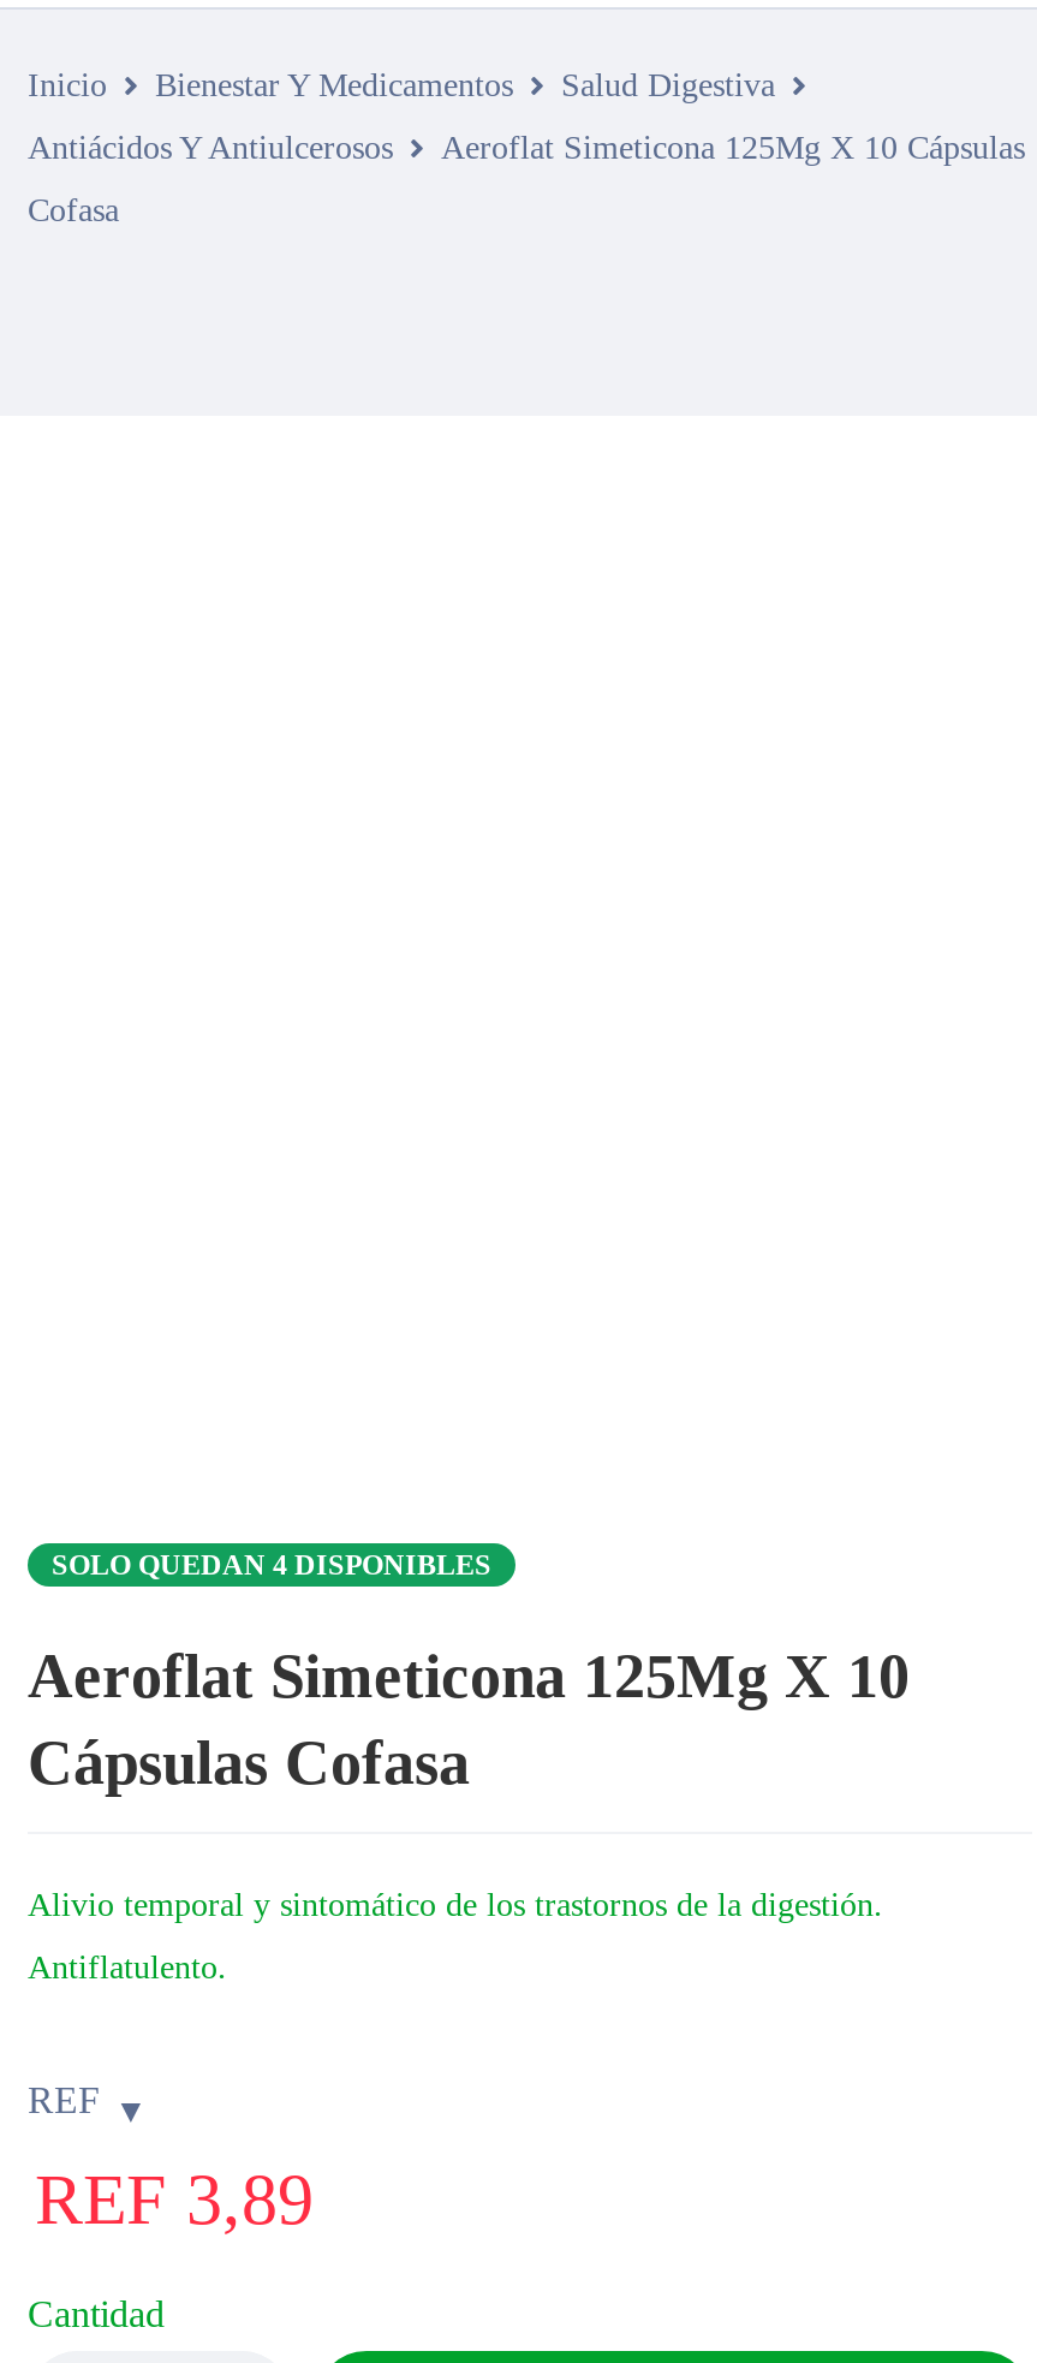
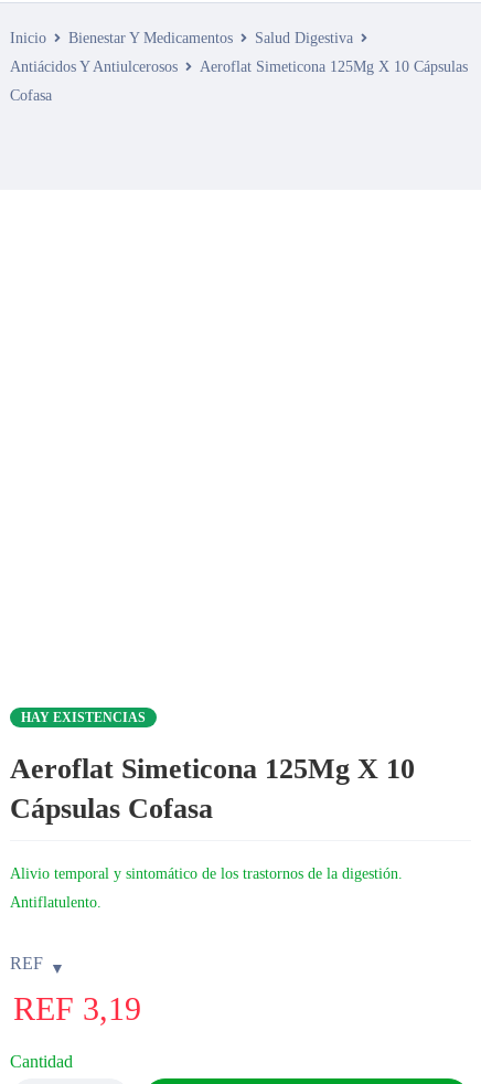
[52,1548,491,1582] SOLO QUEDAN 4 DISPONIBLES -> [21,710,146,725] HAY EXISTENCIAS
[35,2159,314,2238] REF 3,89 -> [13,990,141,1027] REF 3,19

